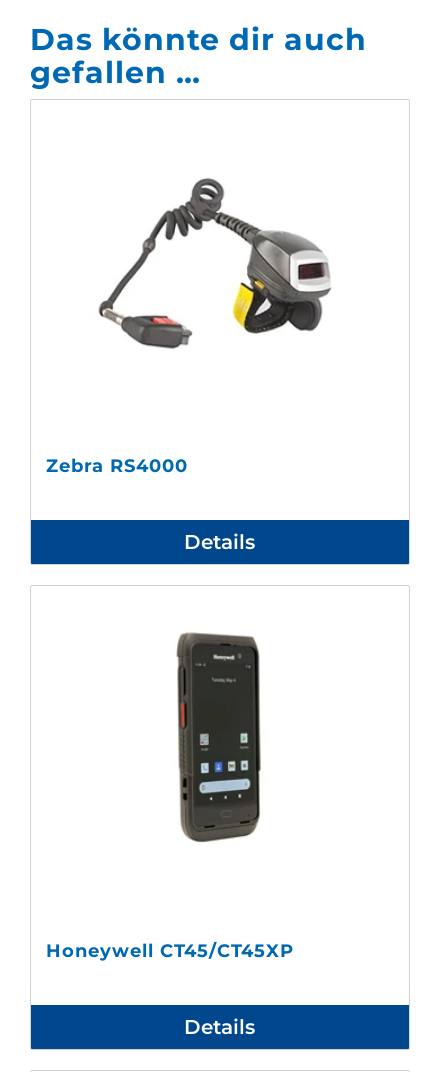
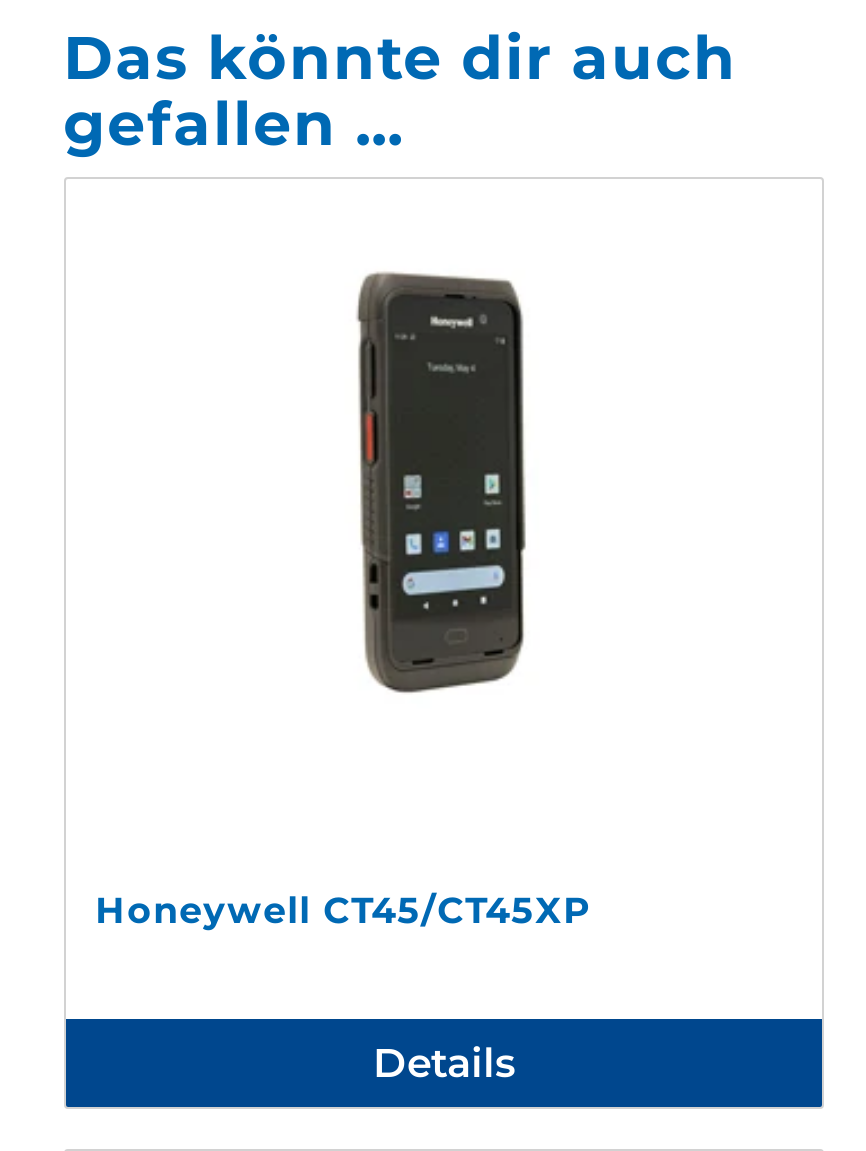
[98,178,331,349] [image] -> none
[46,454,255,553] Zebra RS4000 | Details -> none

